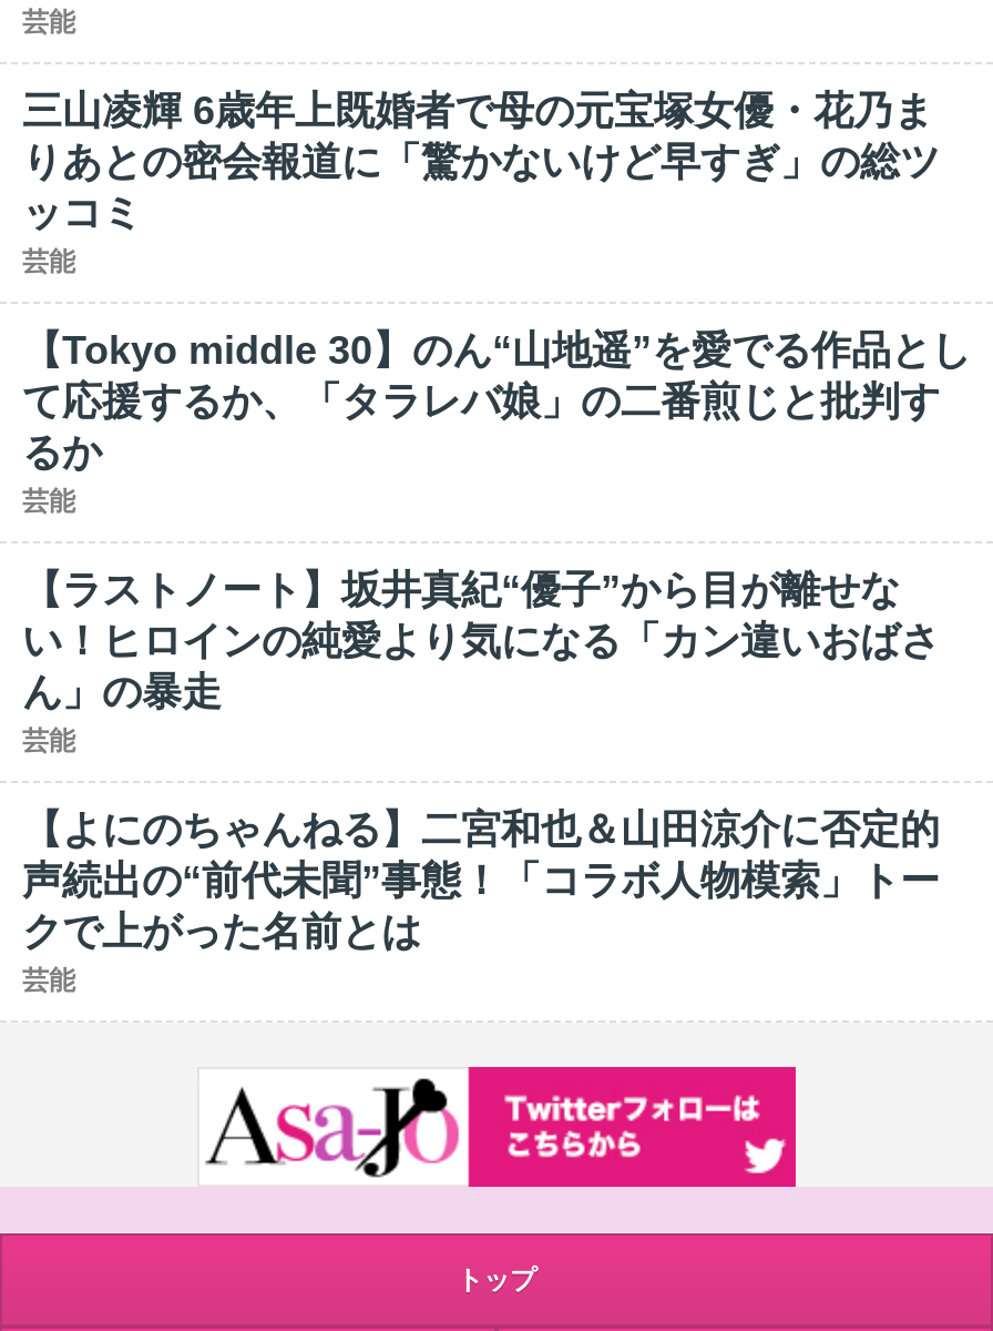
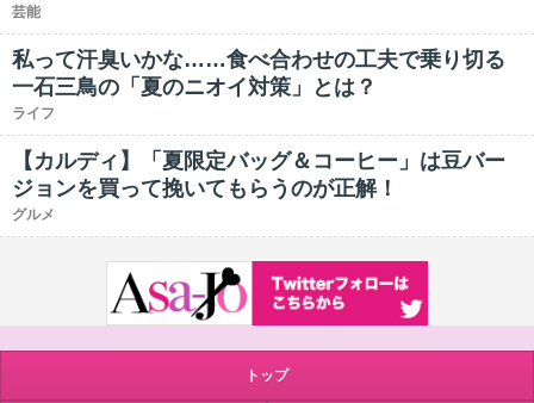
[22,89,971,996] 三山凌輝 6歳年上既婚者で母の元宝塚女優・花乃ま | りあとの密会報道に「驚かないけど早すぎ」の総ツ | ッコミ | 芸能 | 【Tokyo middle 30】のん“山地遥”を愛でる作品とし | て応援するか、「タラレバ娘」の二番煎じと批判す | るか | 芸能 | 【ラストノート】坂井真紀“優子”から目が離せな | い！ヒロインの純愛より気になる「カン違いおばさ | ん」の暴走 | 芸能 | 【よにのちゃんねる】二宮和也＆山田涼介に否定的 | 声続出の“前代未聞”事態！「コラボ人物模索」トー | クで上がった名前とは | 芸能 -> [12,48,505,223] 私って汗臭いかな……食べ合わせの工夫で乗り切る | 一石三鳥の「夏のニオイ対策」とは？ | ライフ | 【カルディ】「夏限定バッグ＆コーヒー」は豆バー | ジョンを買って挽いてもらうのが正解！ | グルメ

